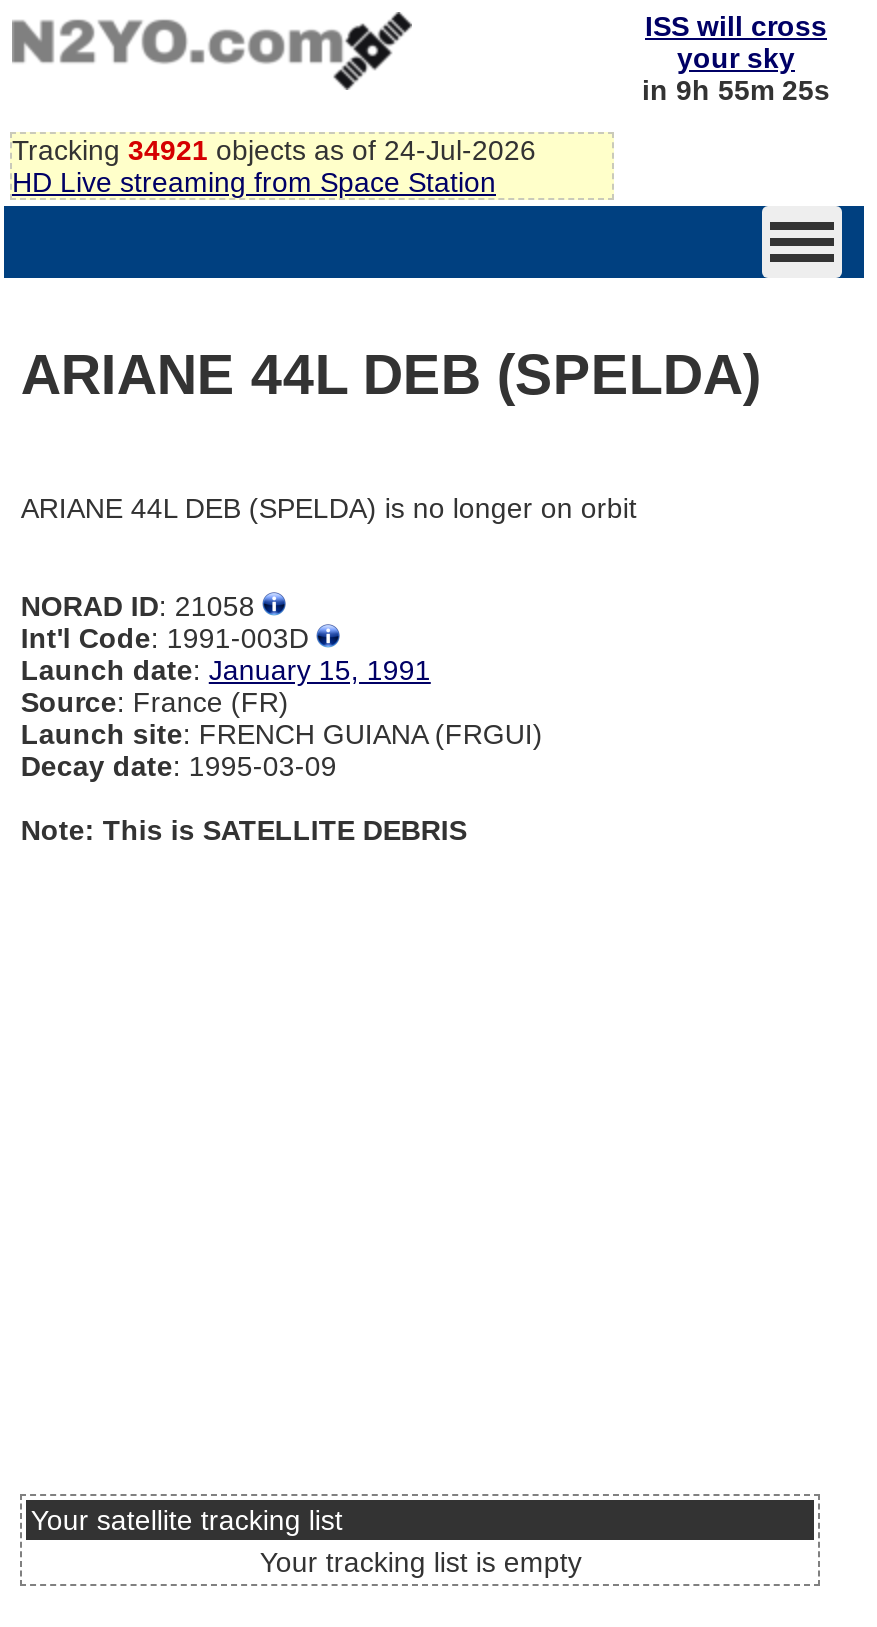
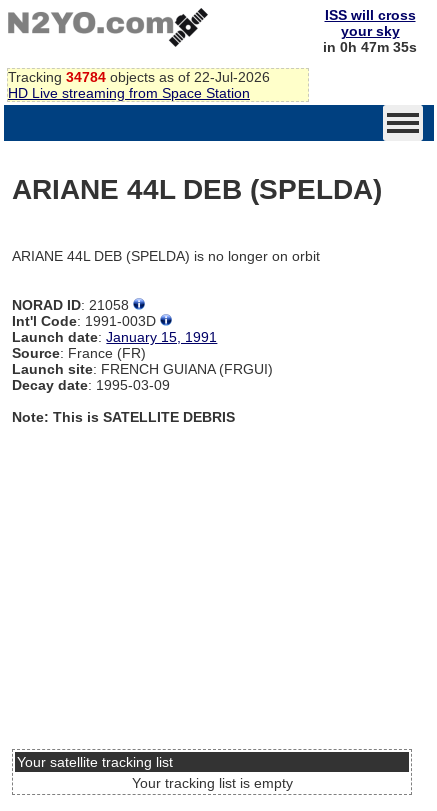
[642,74,830,106] in 9h 55m 25s -> [323,39,417,55] in 0h 47m 35s
[12,134,536,166] Tracking 34921 objects as of 24-Jul-2026 -> [8,69,270,85] Tracking 34784 objects as of 22-Jul-2026

